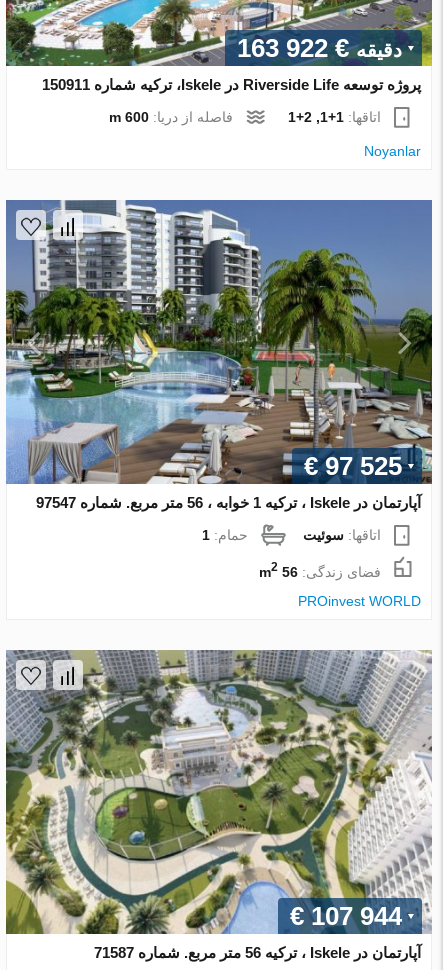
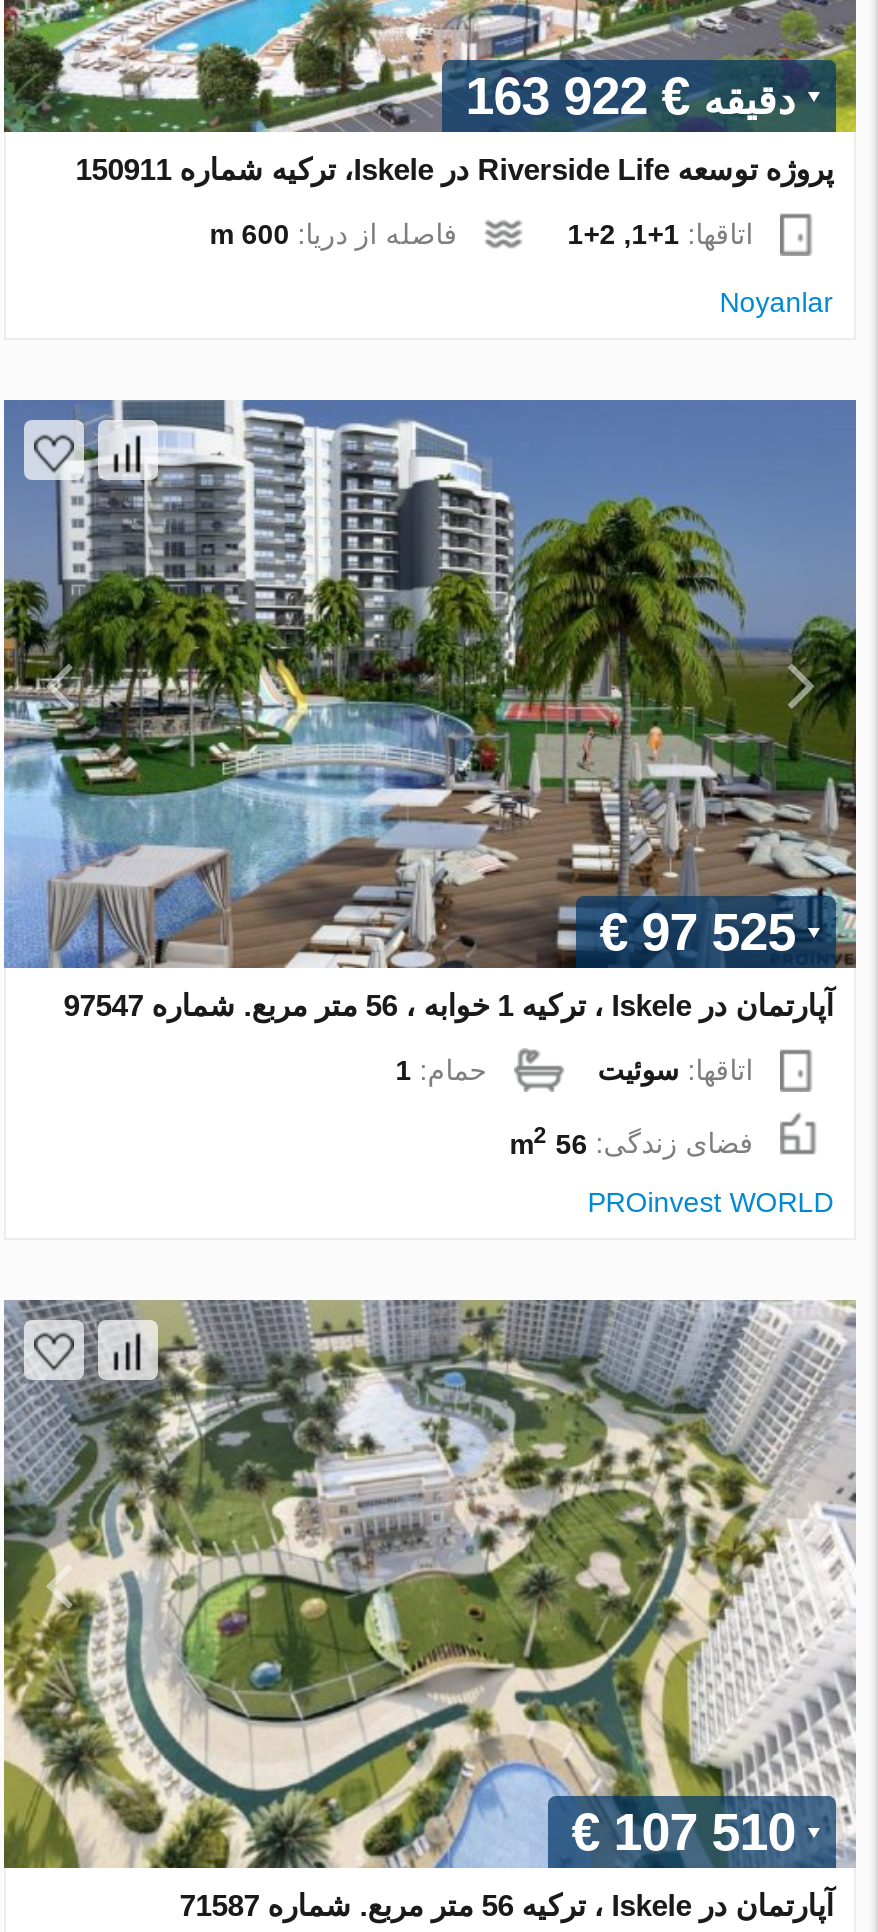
[290,901,402,931] € 107 944 -> [572,1801,796,1861] € 107 510

